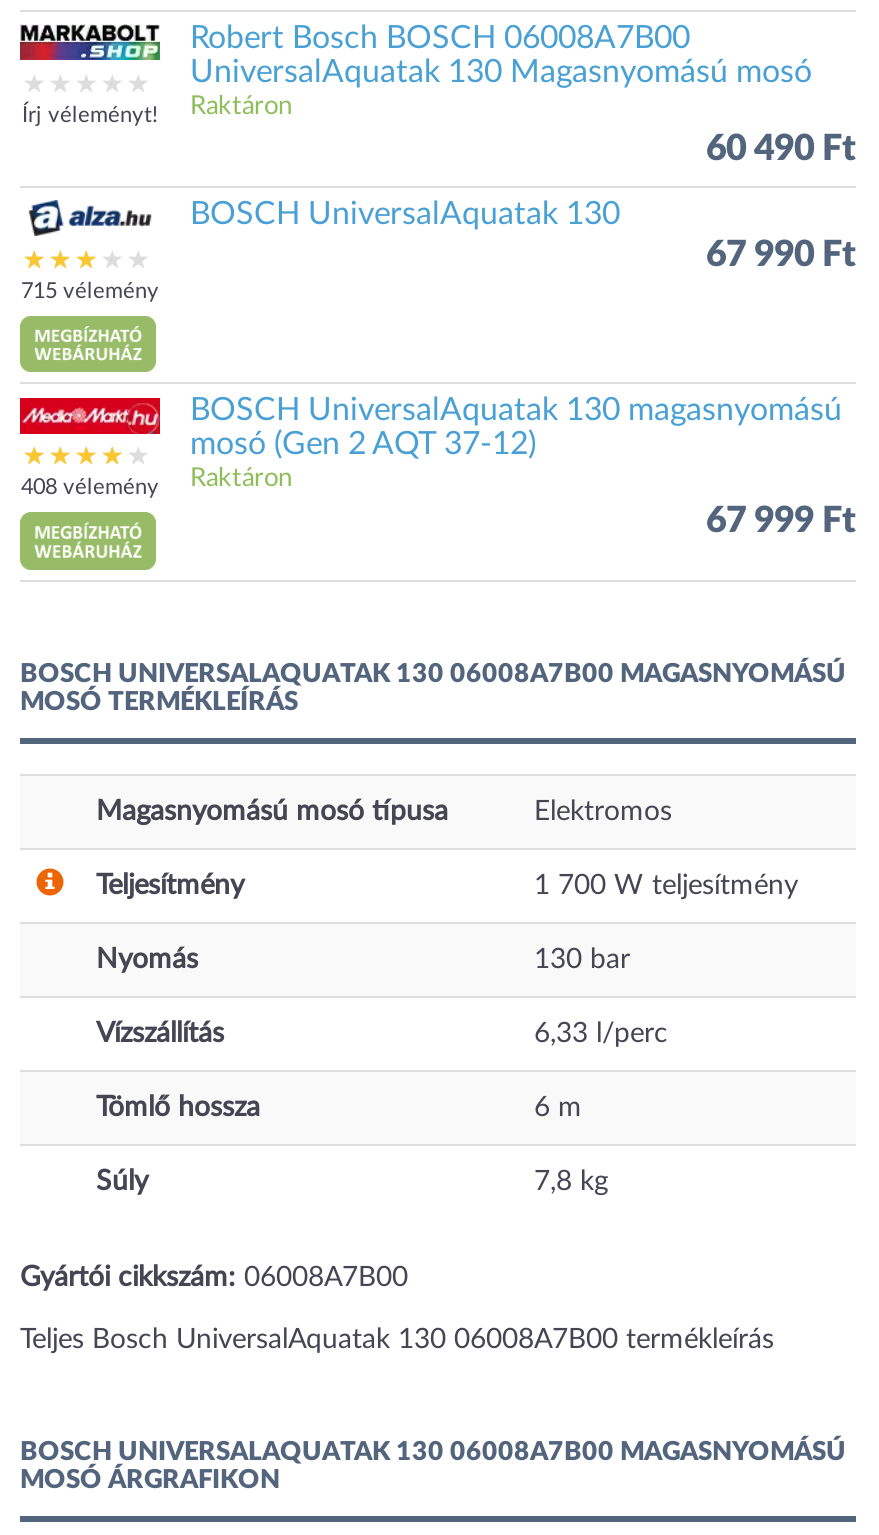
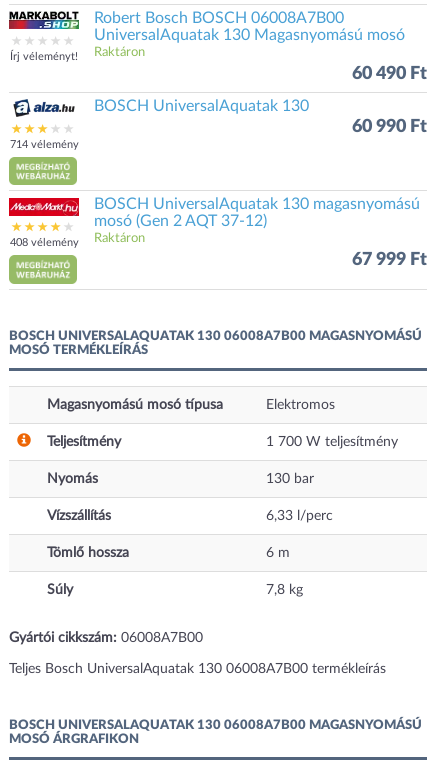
[706,238,856,274] 67 990 Ft -> [352,118,427,136] 60 990 Ft
[21,280,159,302] 715 vélemény -> [9,139,78,150] 714 vélemény

